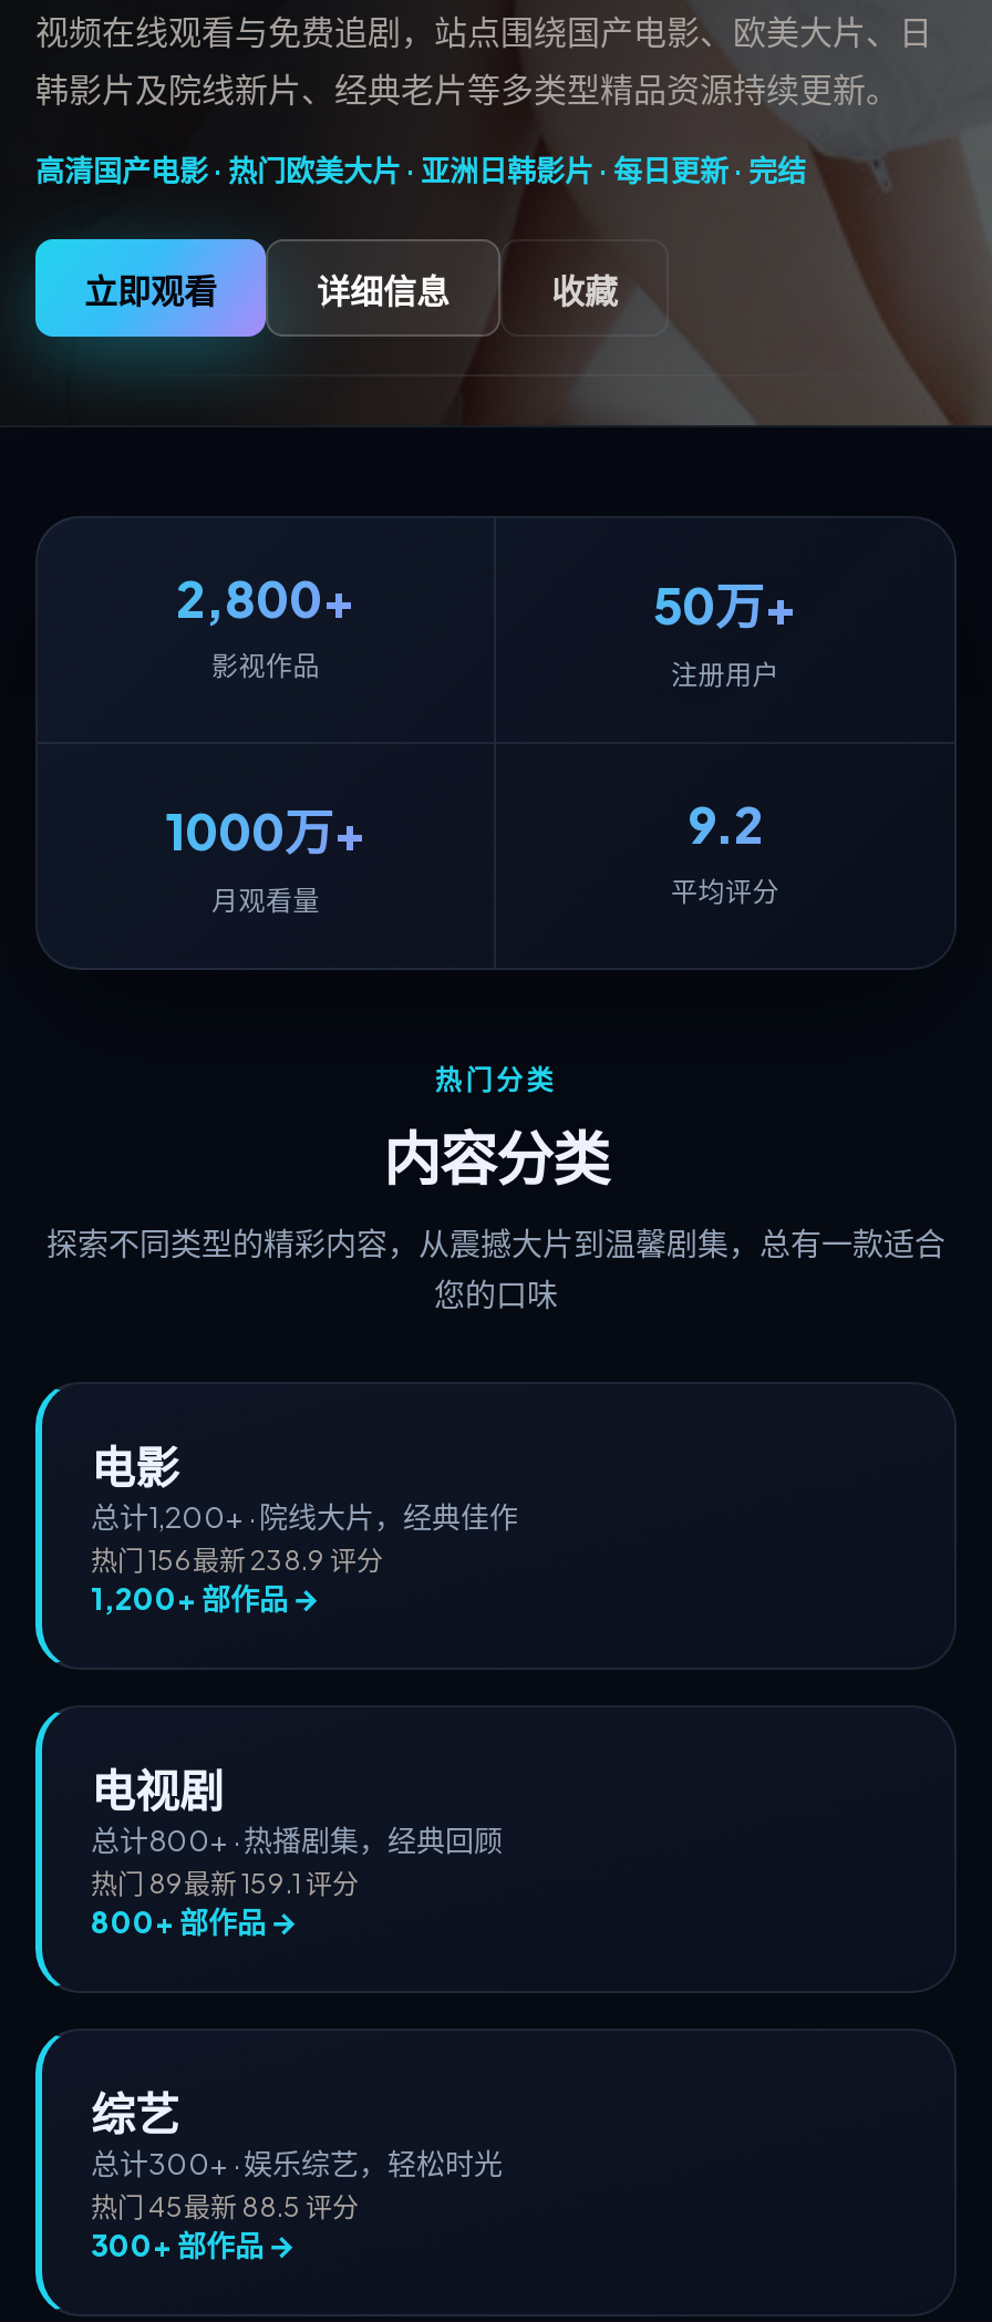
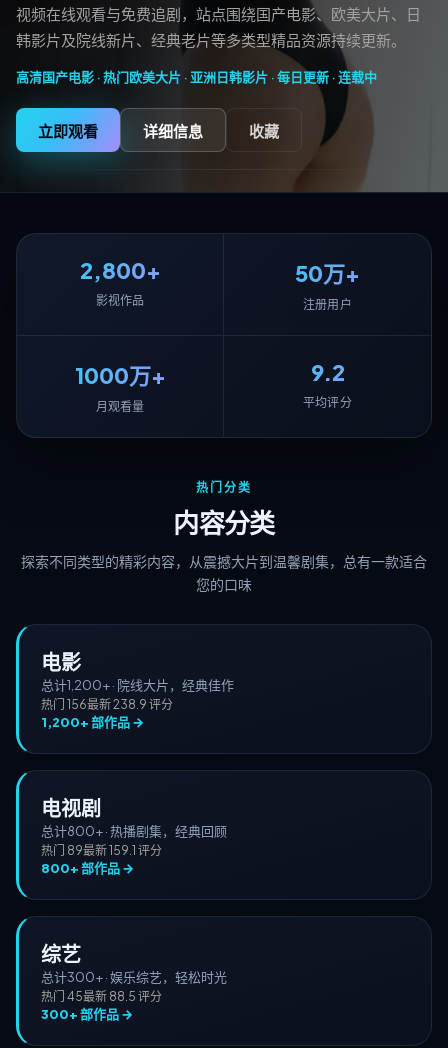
[35,115,985,425] [image] | 高清国产电影 · 热门欧美大片 · 亚洲日韩影片 · 每日更新 ·完结 -> [16,52,445,192] [image] | 高清国产电影 · 热门欧美大片 · 亚洲日韩影片 · 每日更新 ·连载中

